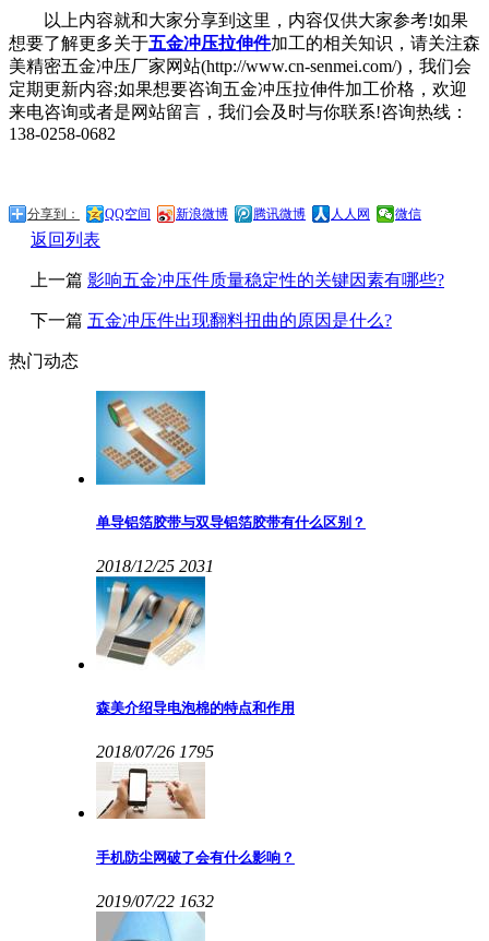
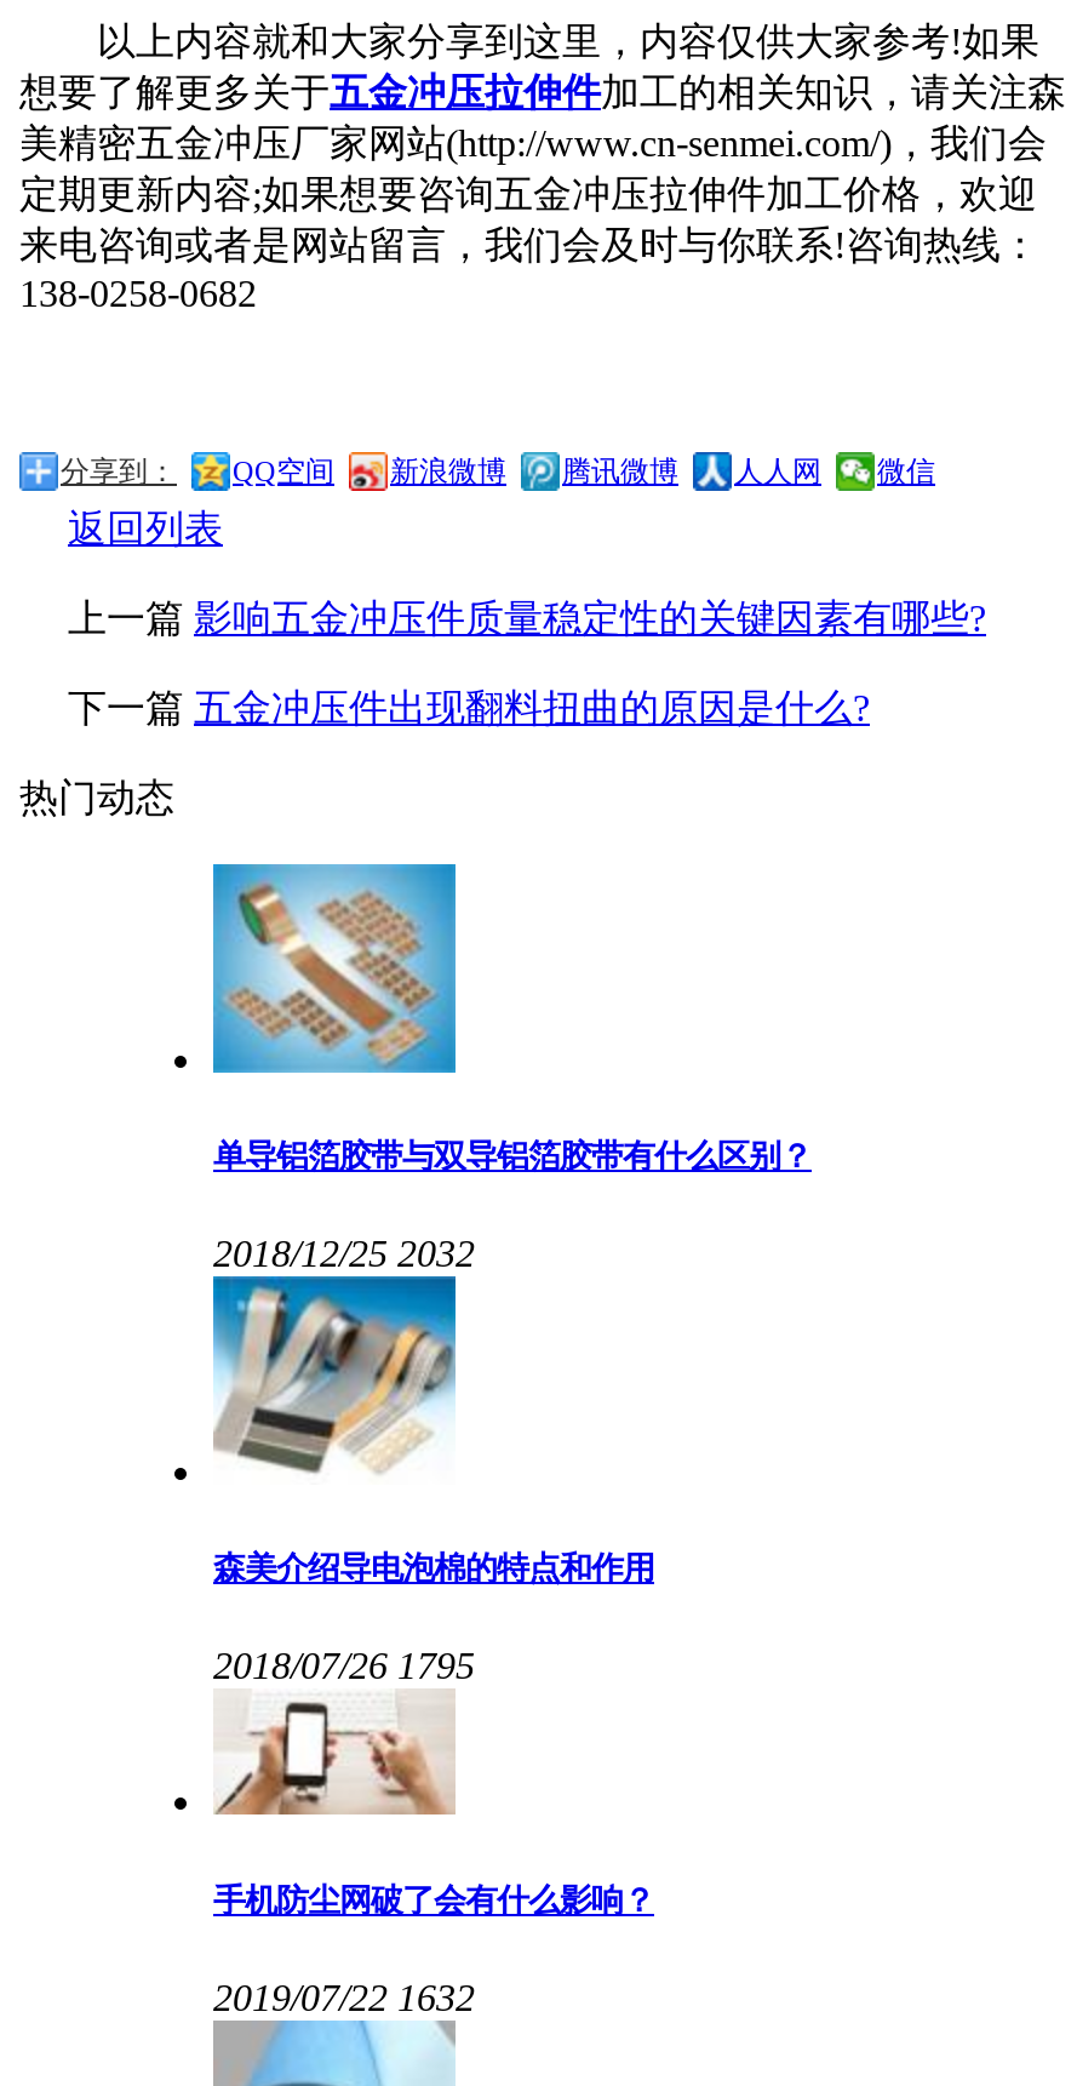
[96,557,214,575] 2018/12/25 2031 -> [213,1233,475,1274] 2018/12/25 2032

